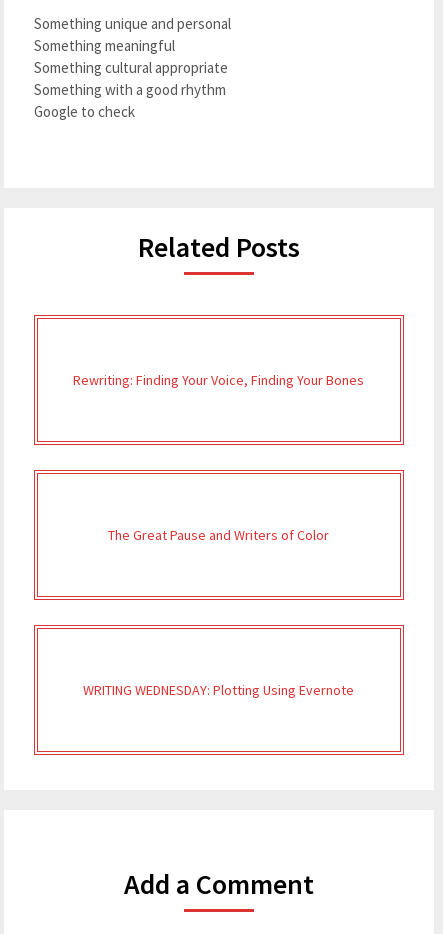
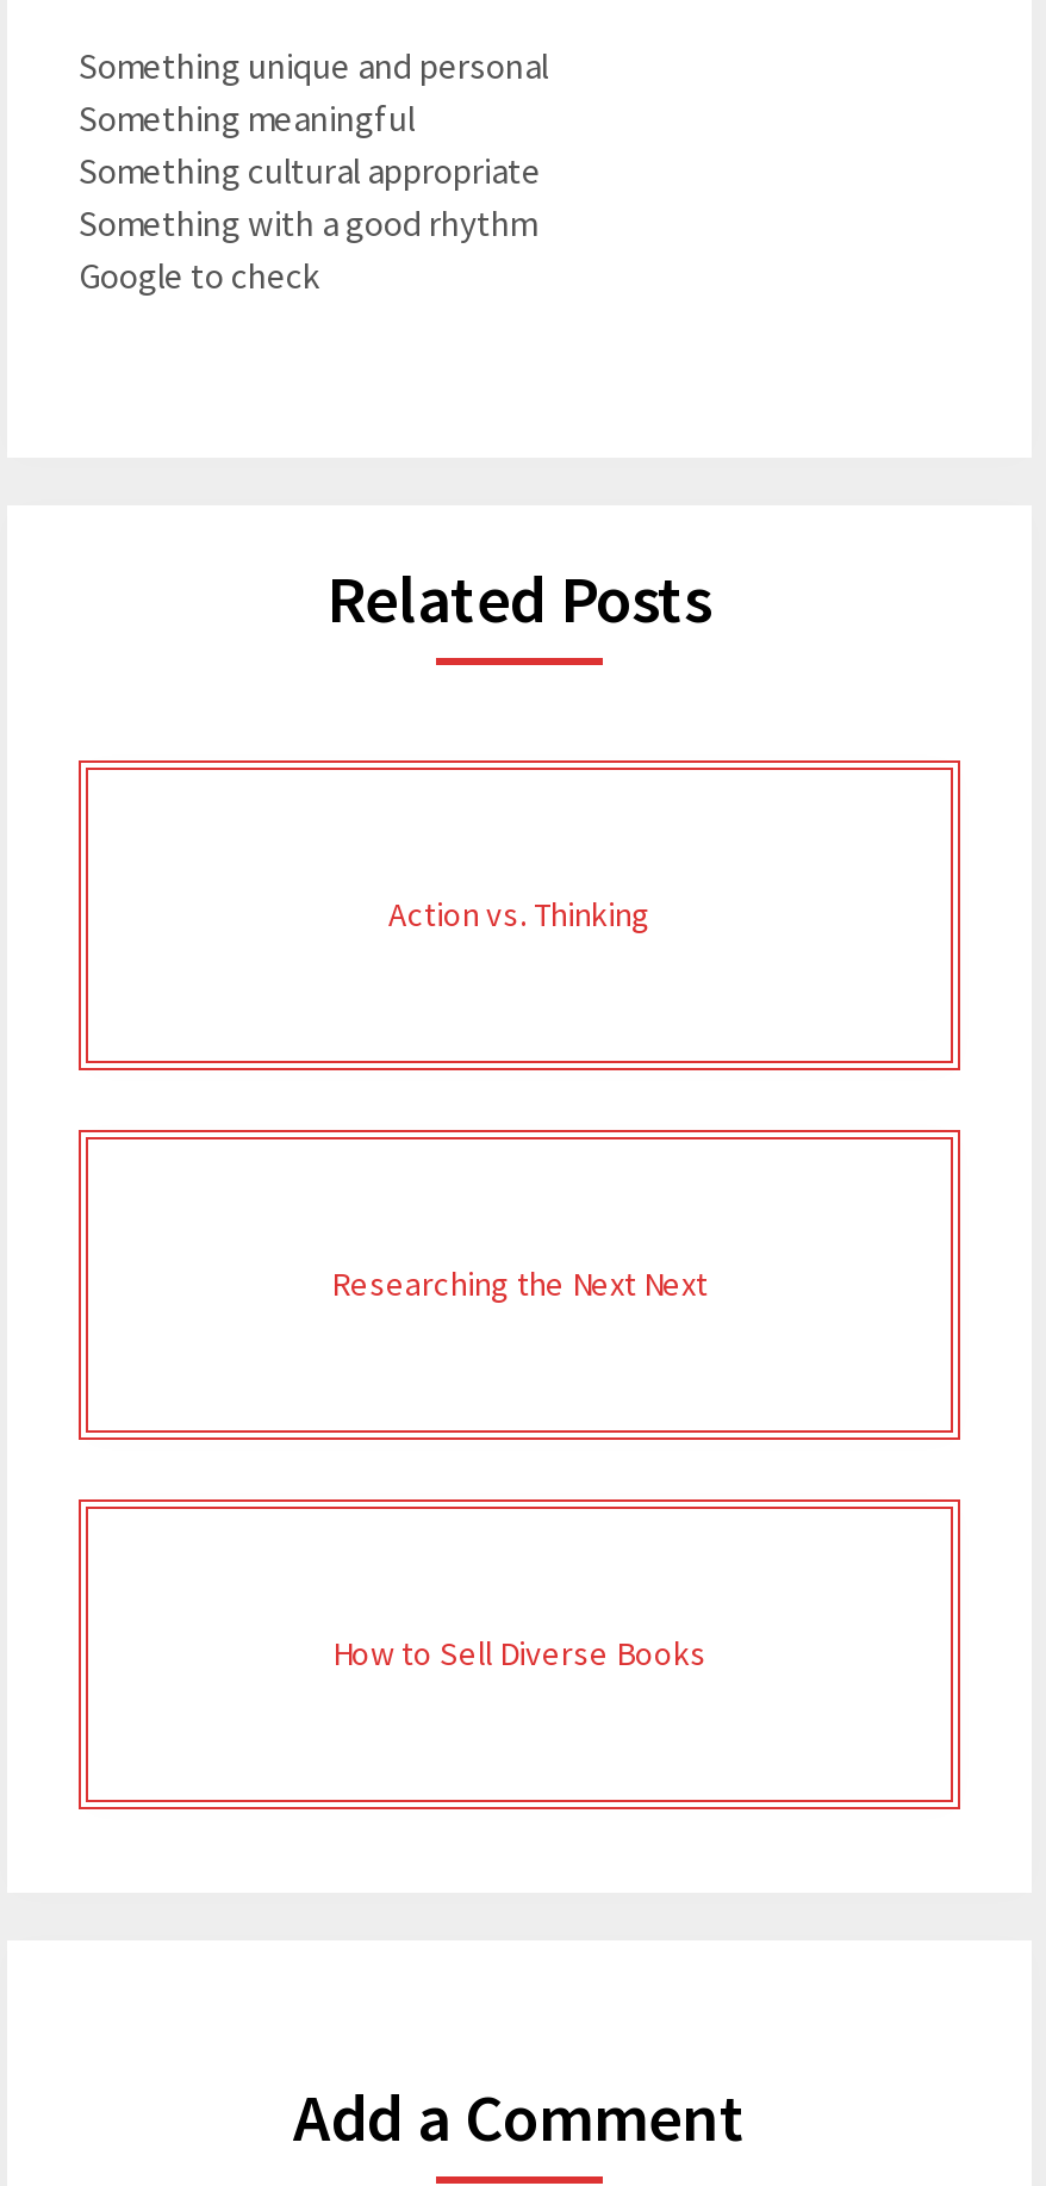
[73,370,364,388] Rewriting: Finding Your Voice, Finding Your Bones -> [388,893,650,936] Action vs. Thinking
[108,525,329,543] The Great Pause and Writers of Color -> [331,1262,708,1305] Researching the Next Next
[83,680,354,698] WRITING WEDNESDAY: Plotting Using Evernote -> [332,1632,706,1675] How to Sell Diverse Books

